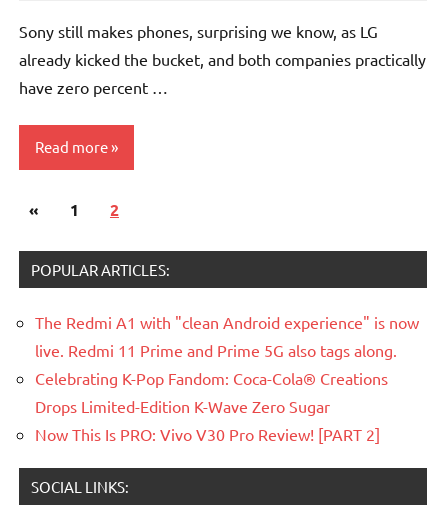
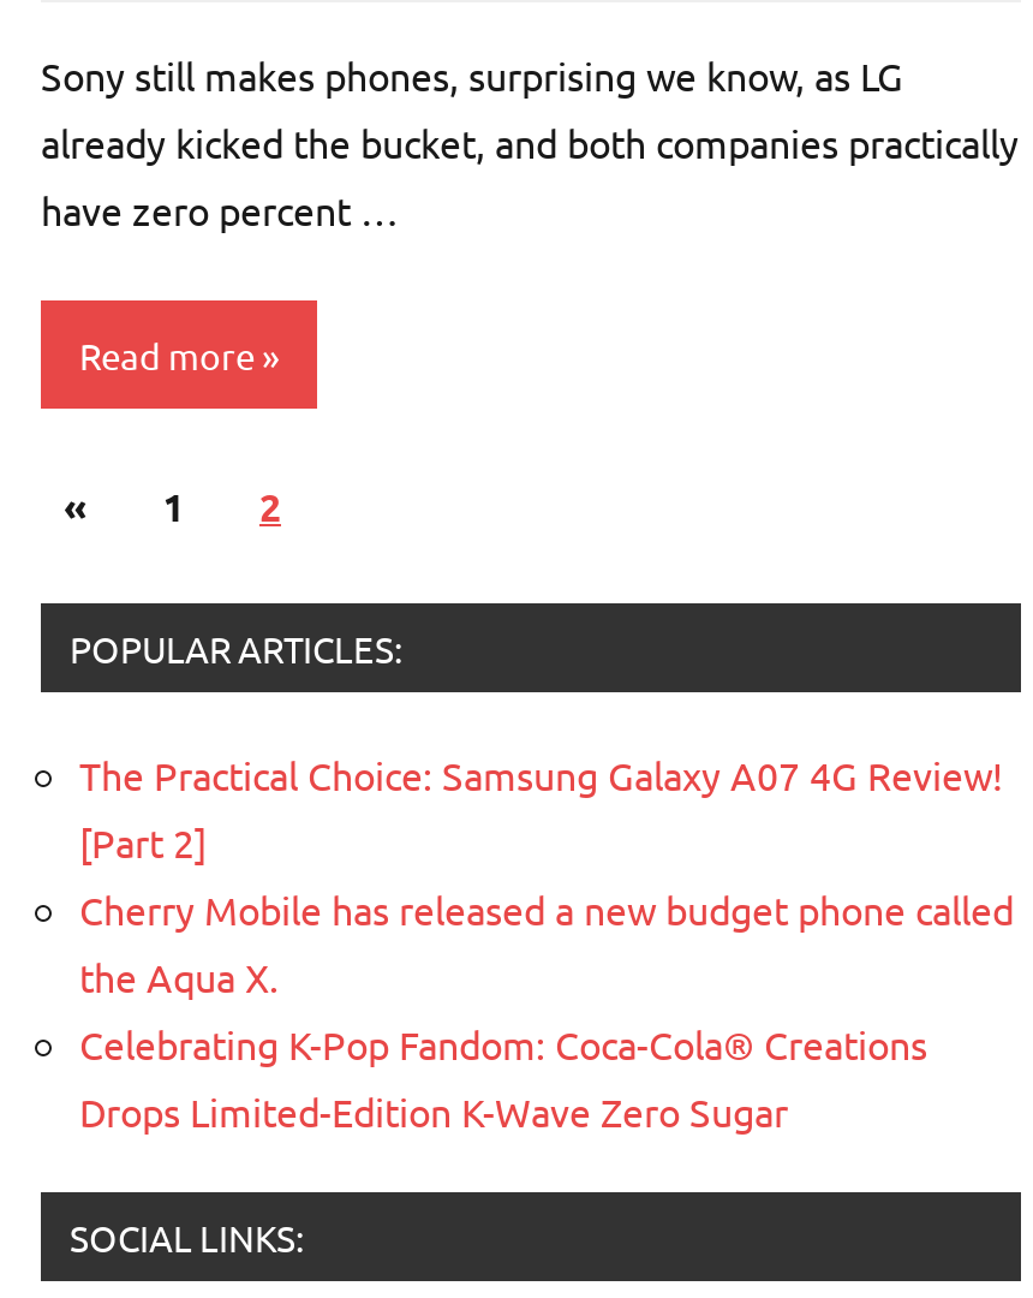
[35,312,419,360] The Redmi A1 with "clean Android experience" is now | live. Redmi 11 Prime and Prime 5G also tags along. -> [79,749,1014,999] The Practical Choice: Samsung Galaxy A07 4G Review! | [Part 2] | Cherry Mobile has released a new budget phone called | the Aqua X.
moved [35,368,388,416] -> [79,1018,927,1134]: Celebrating K-Pop Fandom: Coca-Cola® Creations | Drops Limited-Edition K-Wave Zero Sugar
[35,424,380,444] Now This Is PRO: Vivo V30 Pro Review! [PART 2] -> none

